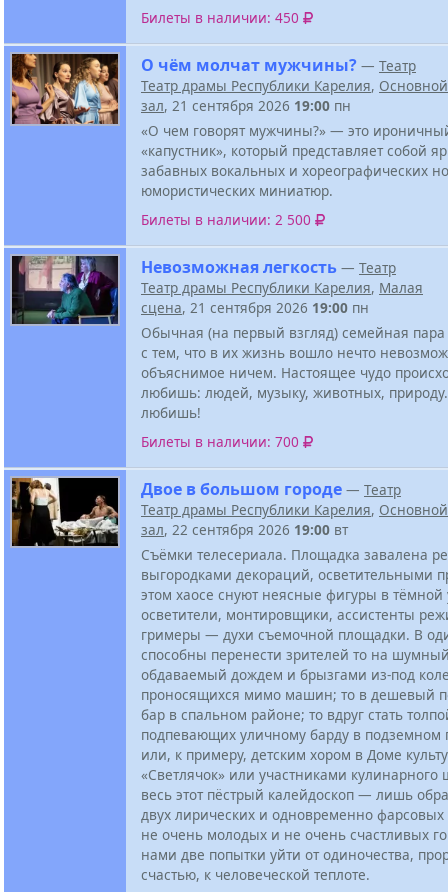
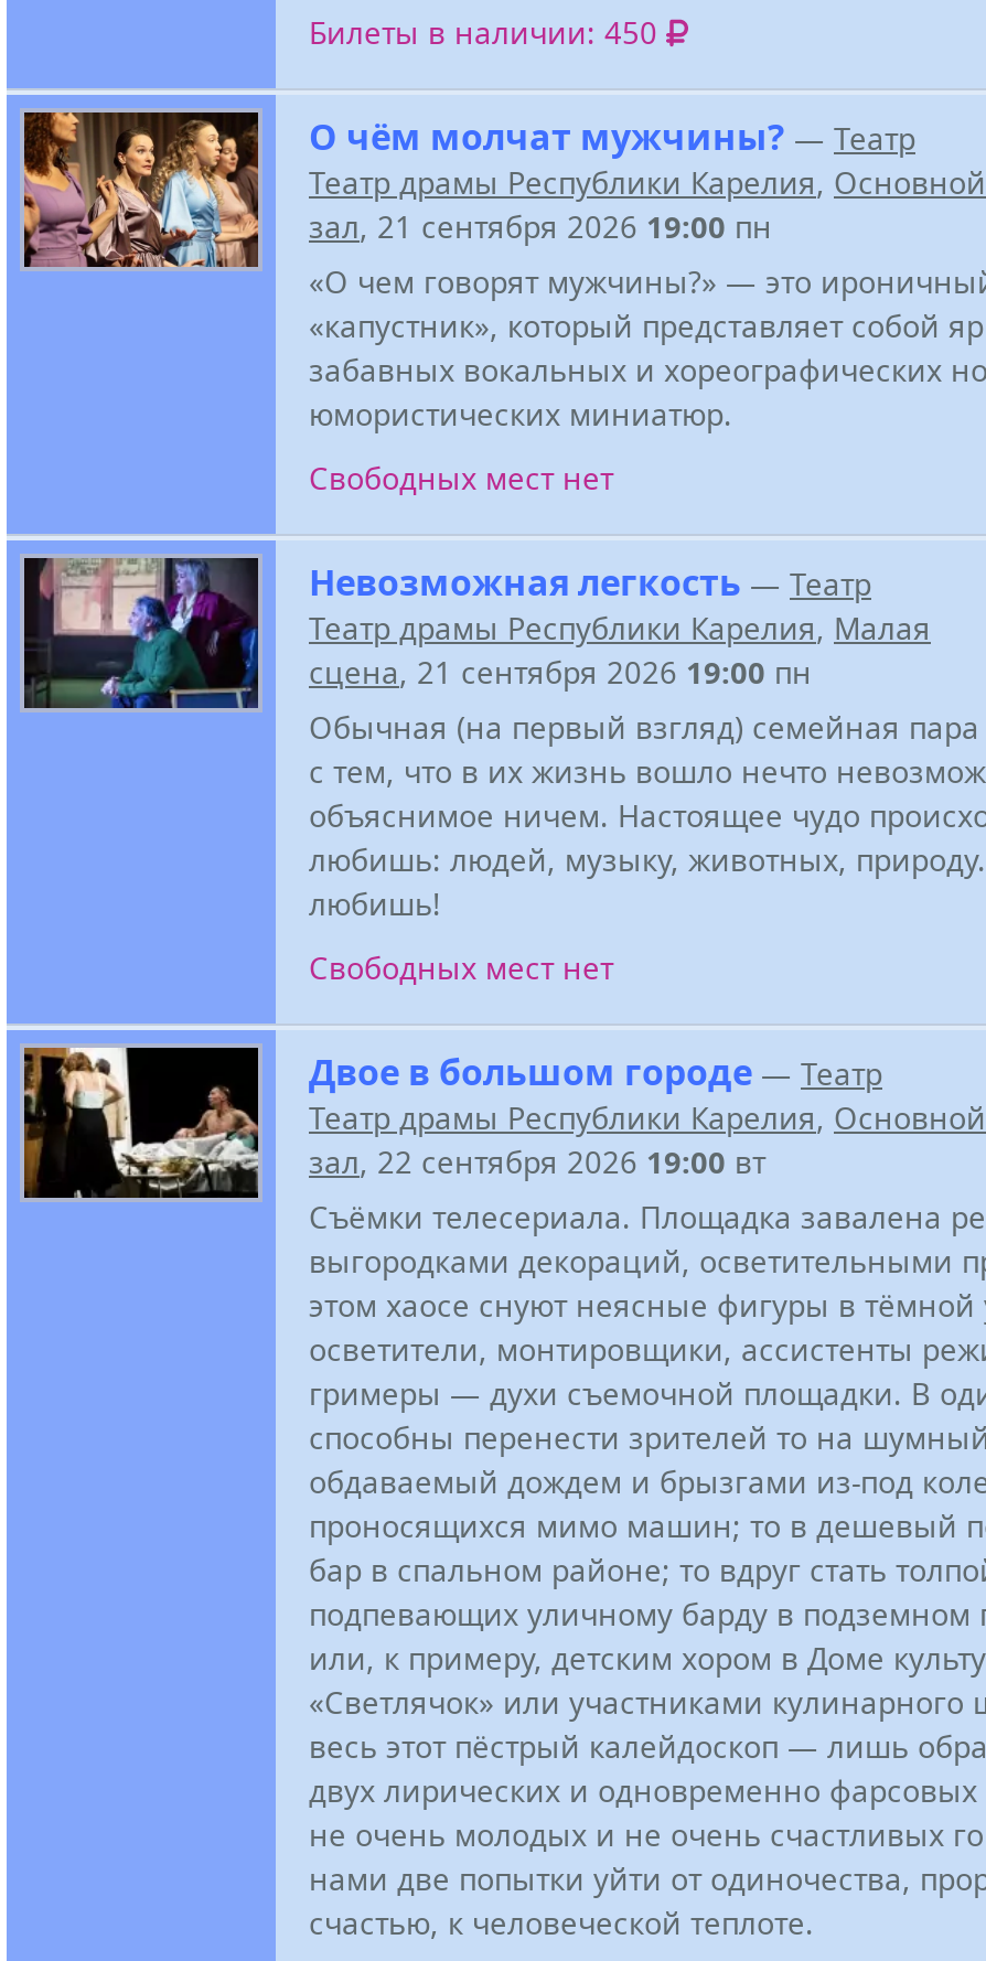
[141,210,315,229] Билеты в наличии: 2 500 -> [309,457,613,499] Свободных мест нет
[141,432,303,451] Билеты в наличии: 700 -> [309,947,613,988] Свободных мест нет

